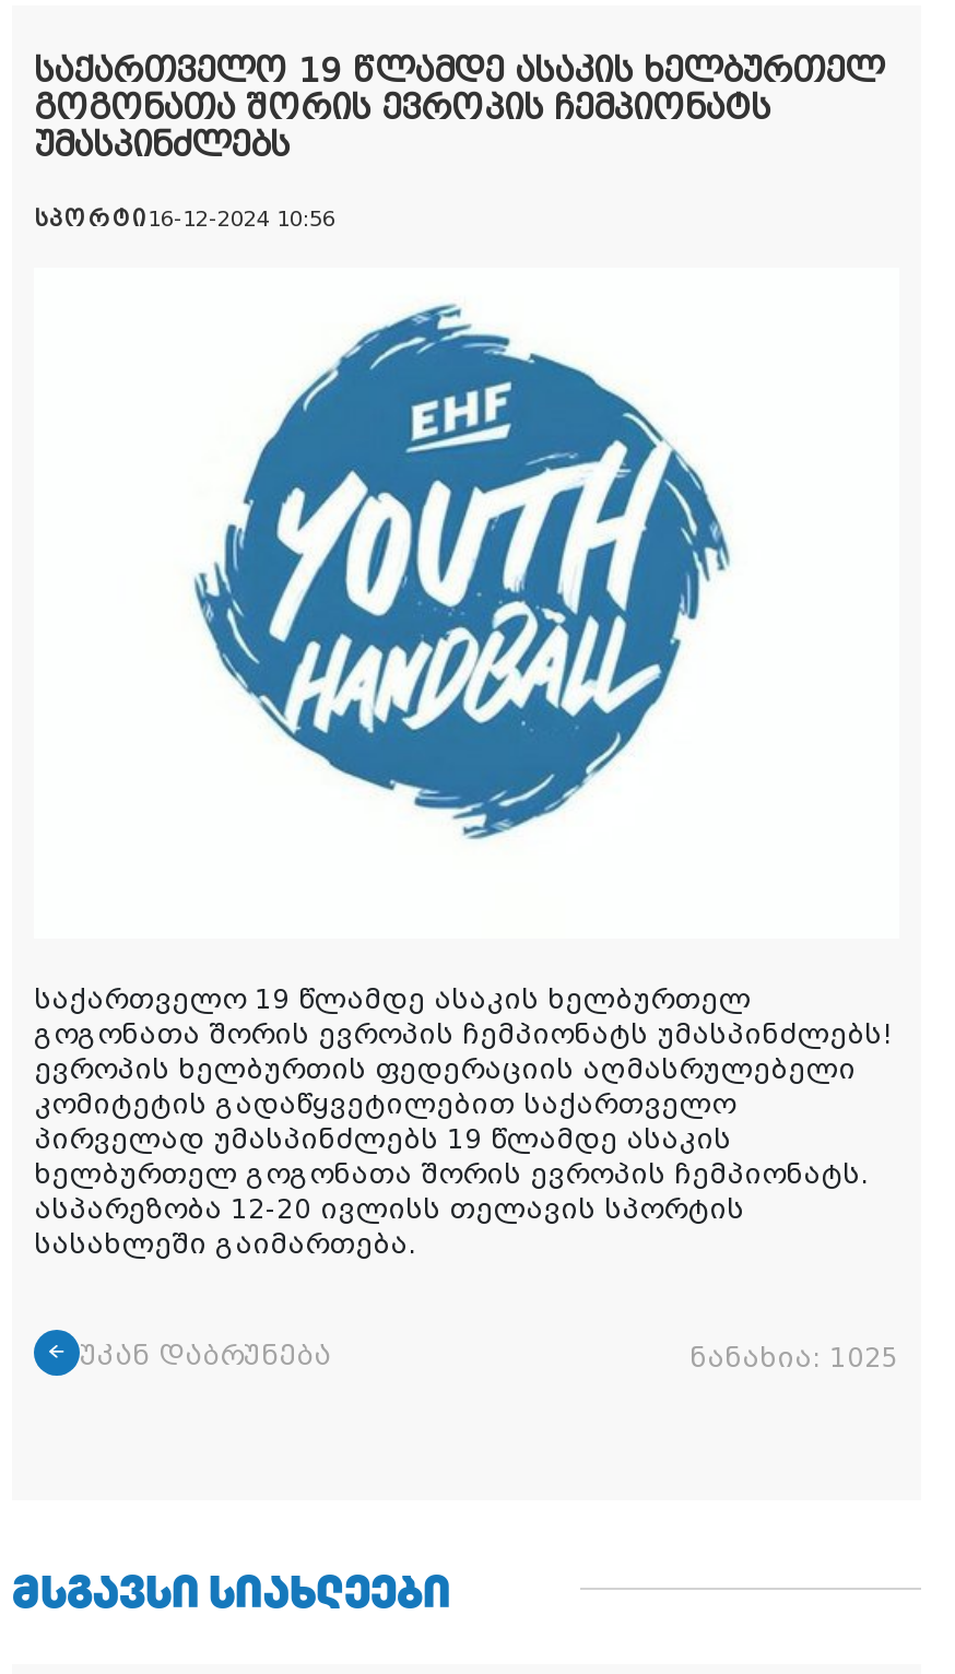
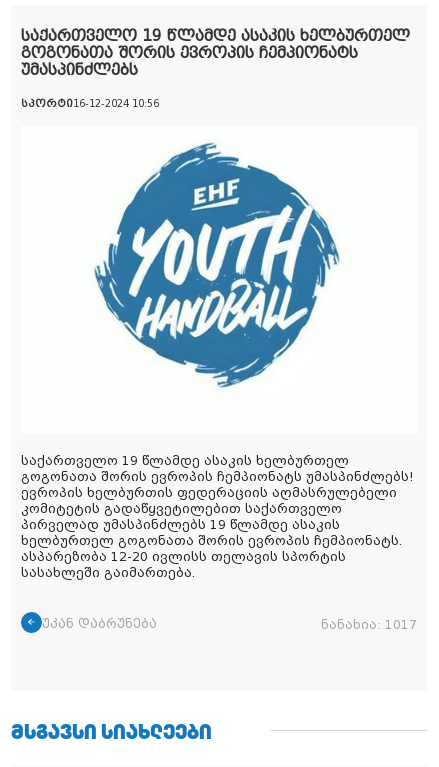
[689,1342,899,1373] ნანახია: 1025 -> [321,618,417,632] ნანახია: 1017

